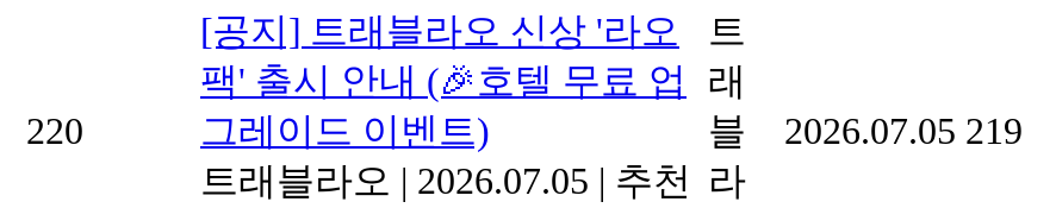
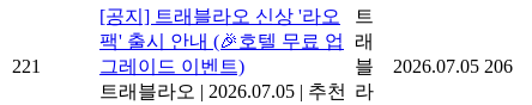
[26,110,83,151] 220 -> [12,56,41,76] 221
[708,110,1023,151] 블 2026.07.05 219 -> [355,56,513,76] 블 2026.07.05 206

